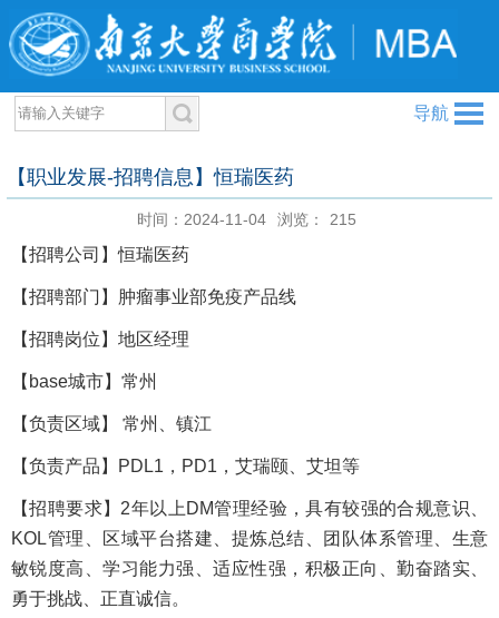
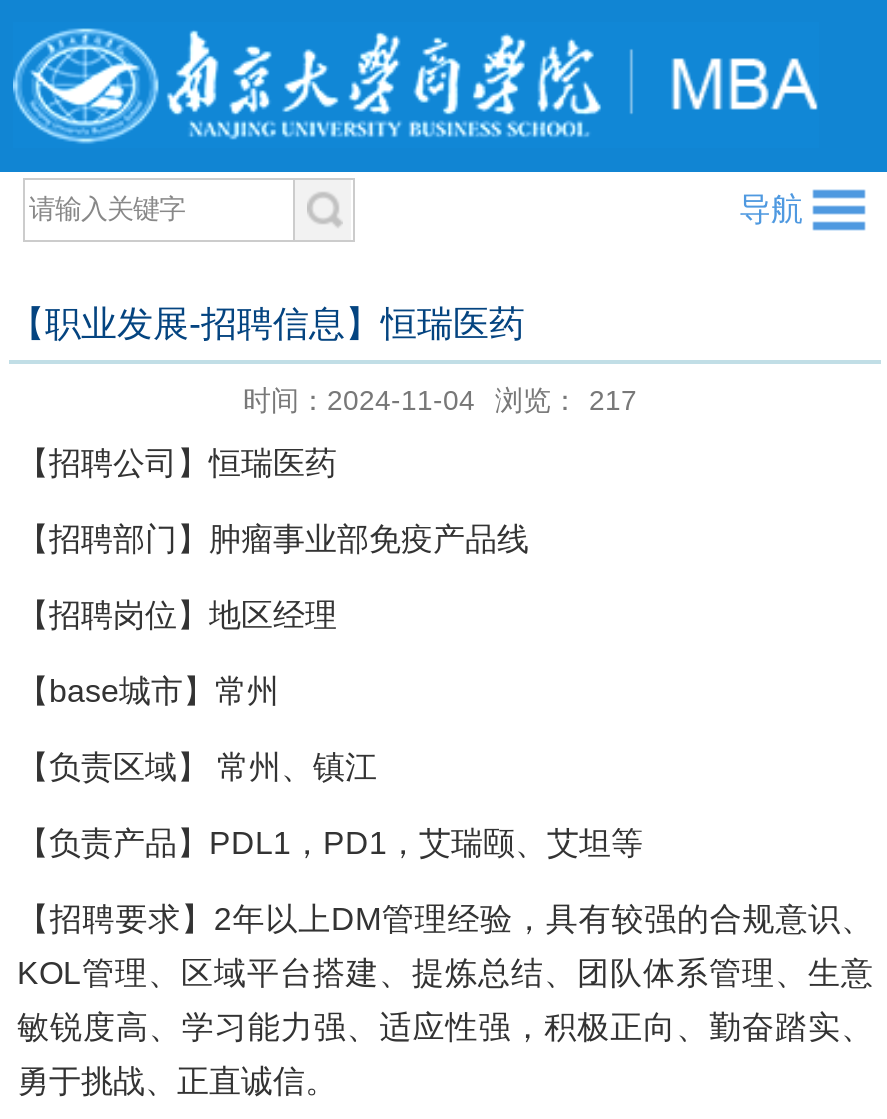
[137,210,356,228] 时间：2024-11-04 浏览： 215 -> [243,384,637,416] 时间：2024-11-04 浏览： 217

